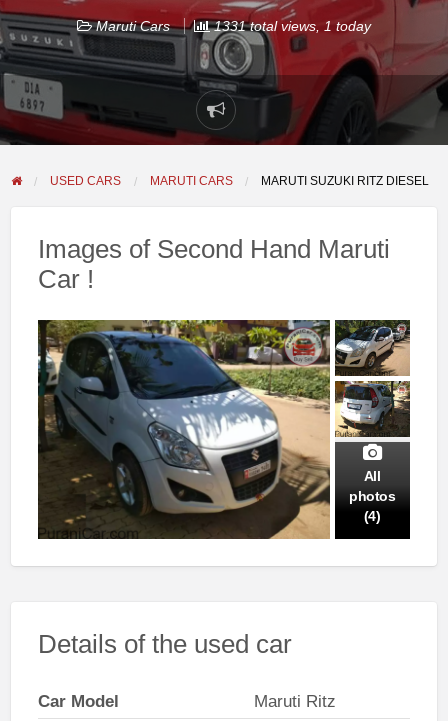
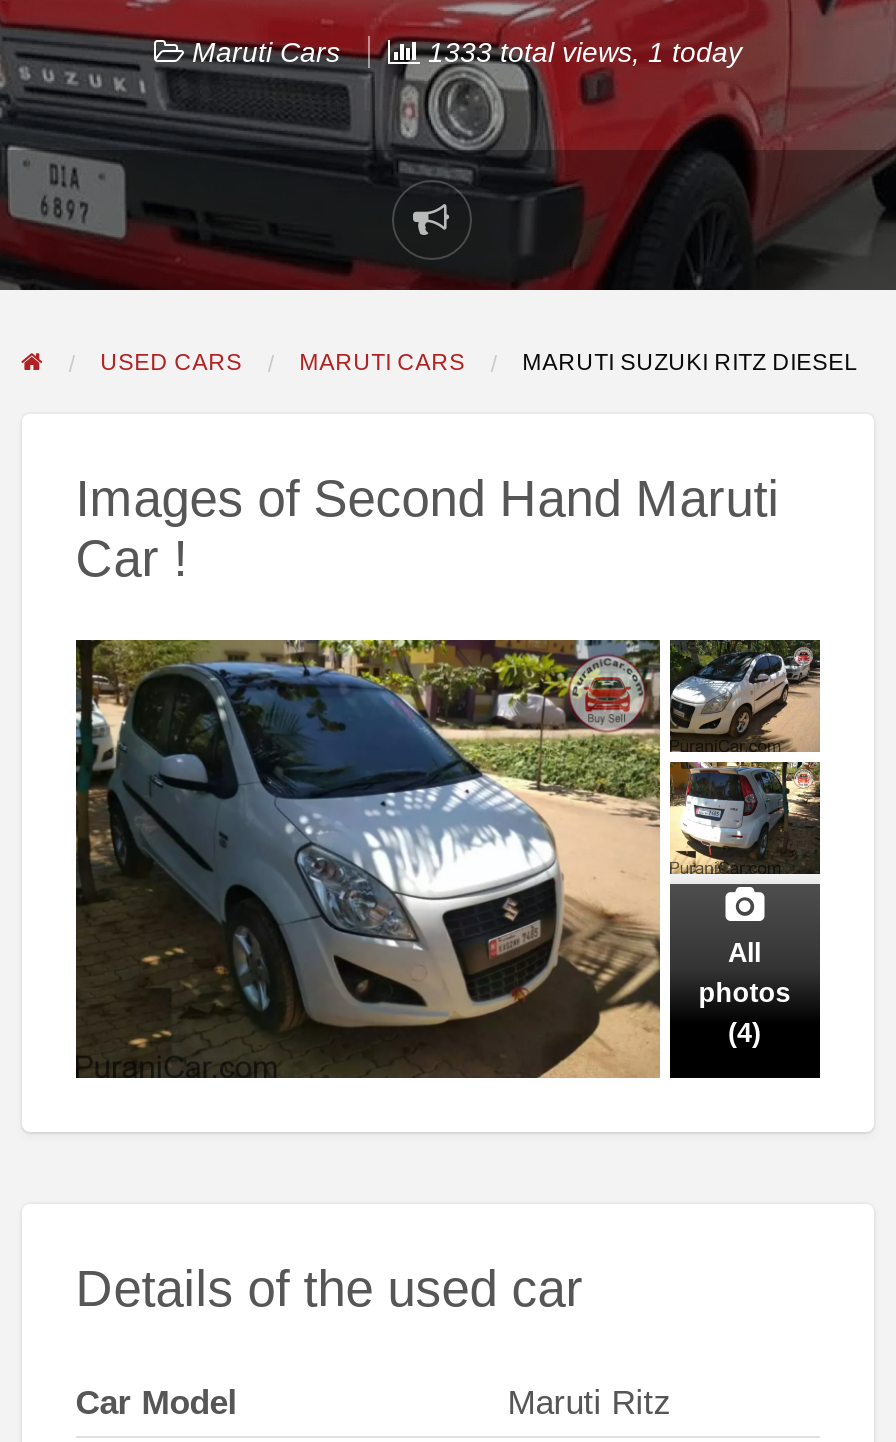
[210,18,371,34] 1331 total views, 1 today -> [420,35,742,67] 1333 total views, 1 today

